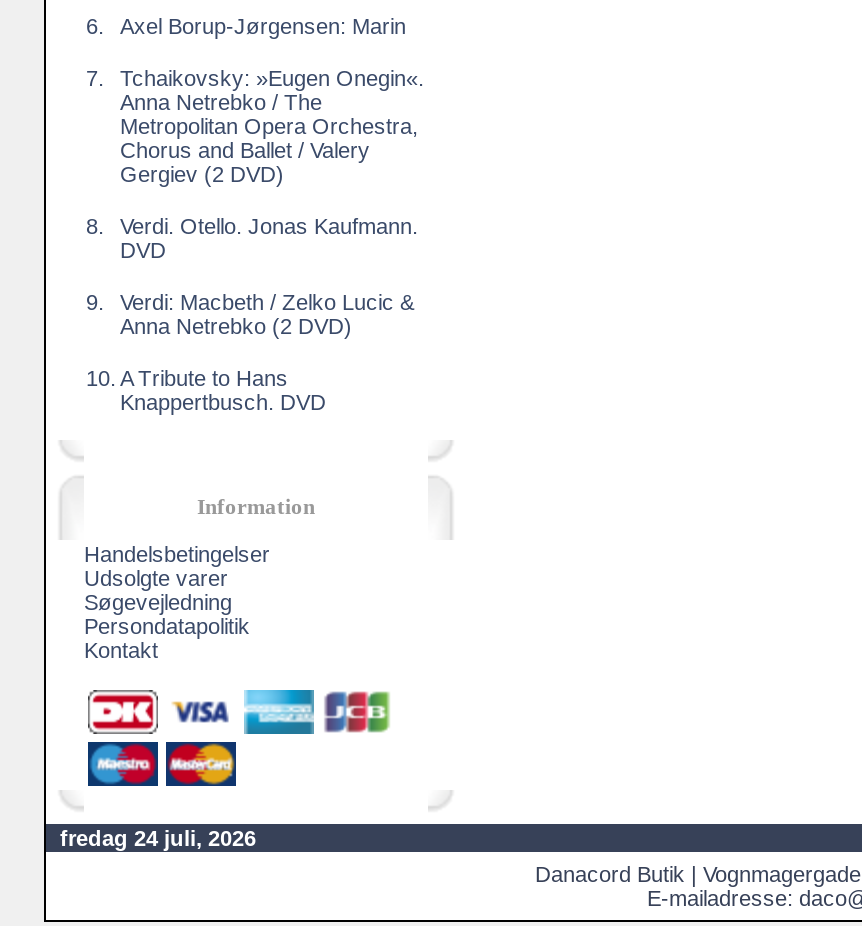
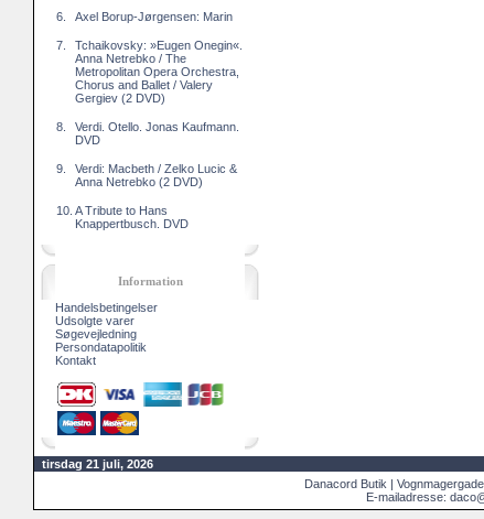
[48,826,268,850] fredag 24 juli, 2026 -> [35,457,160,471] tirsdag 21 juli, 2026

